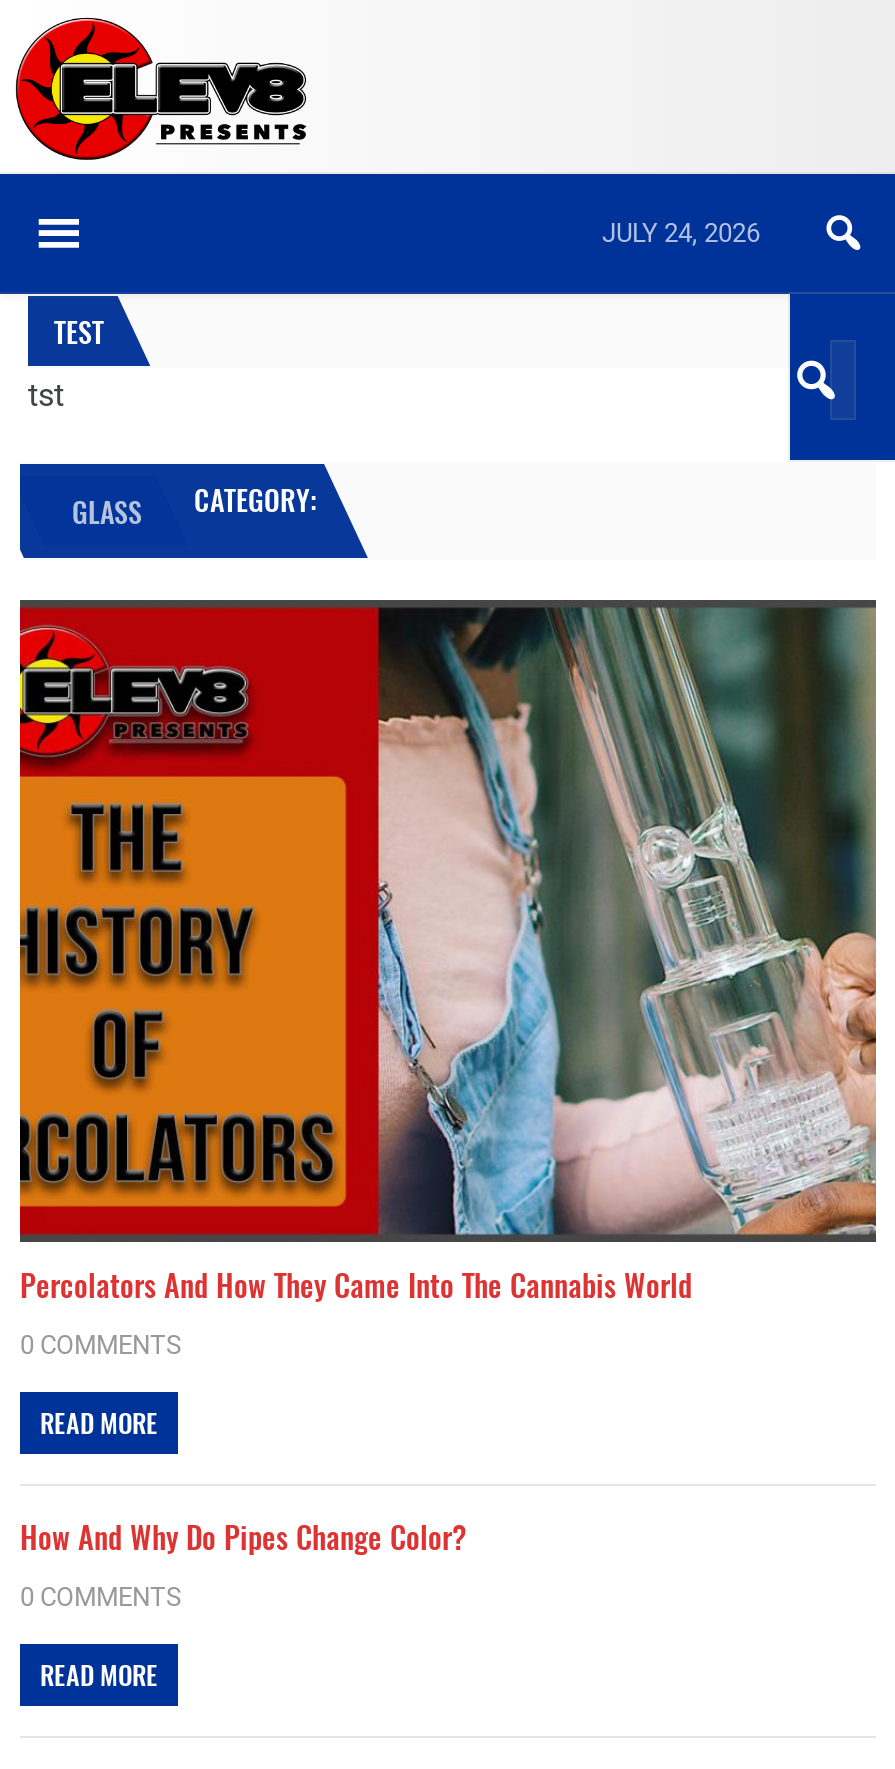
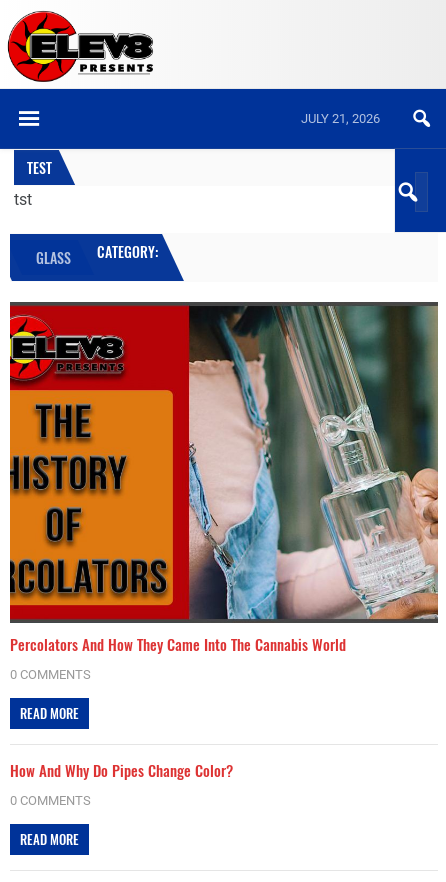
[602,218,760,248] JULY 24, 2026 -> [301,111,380,126] JULY 21, 2026

